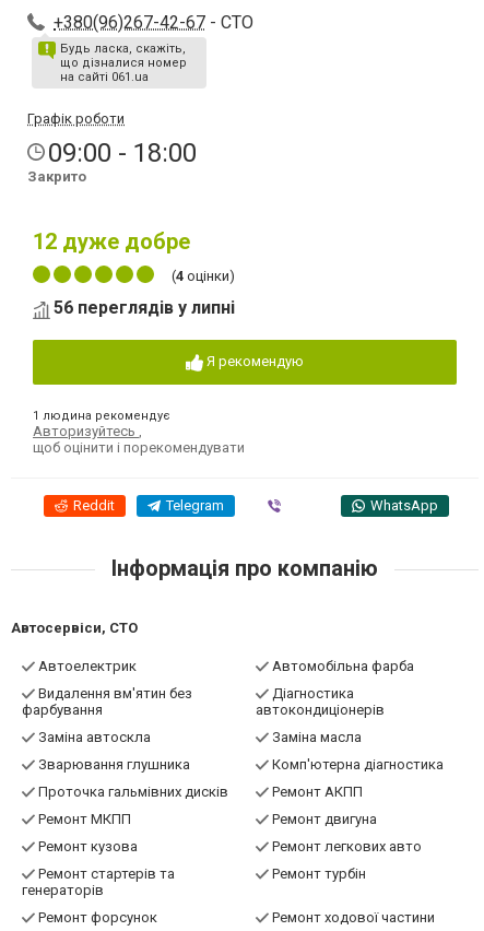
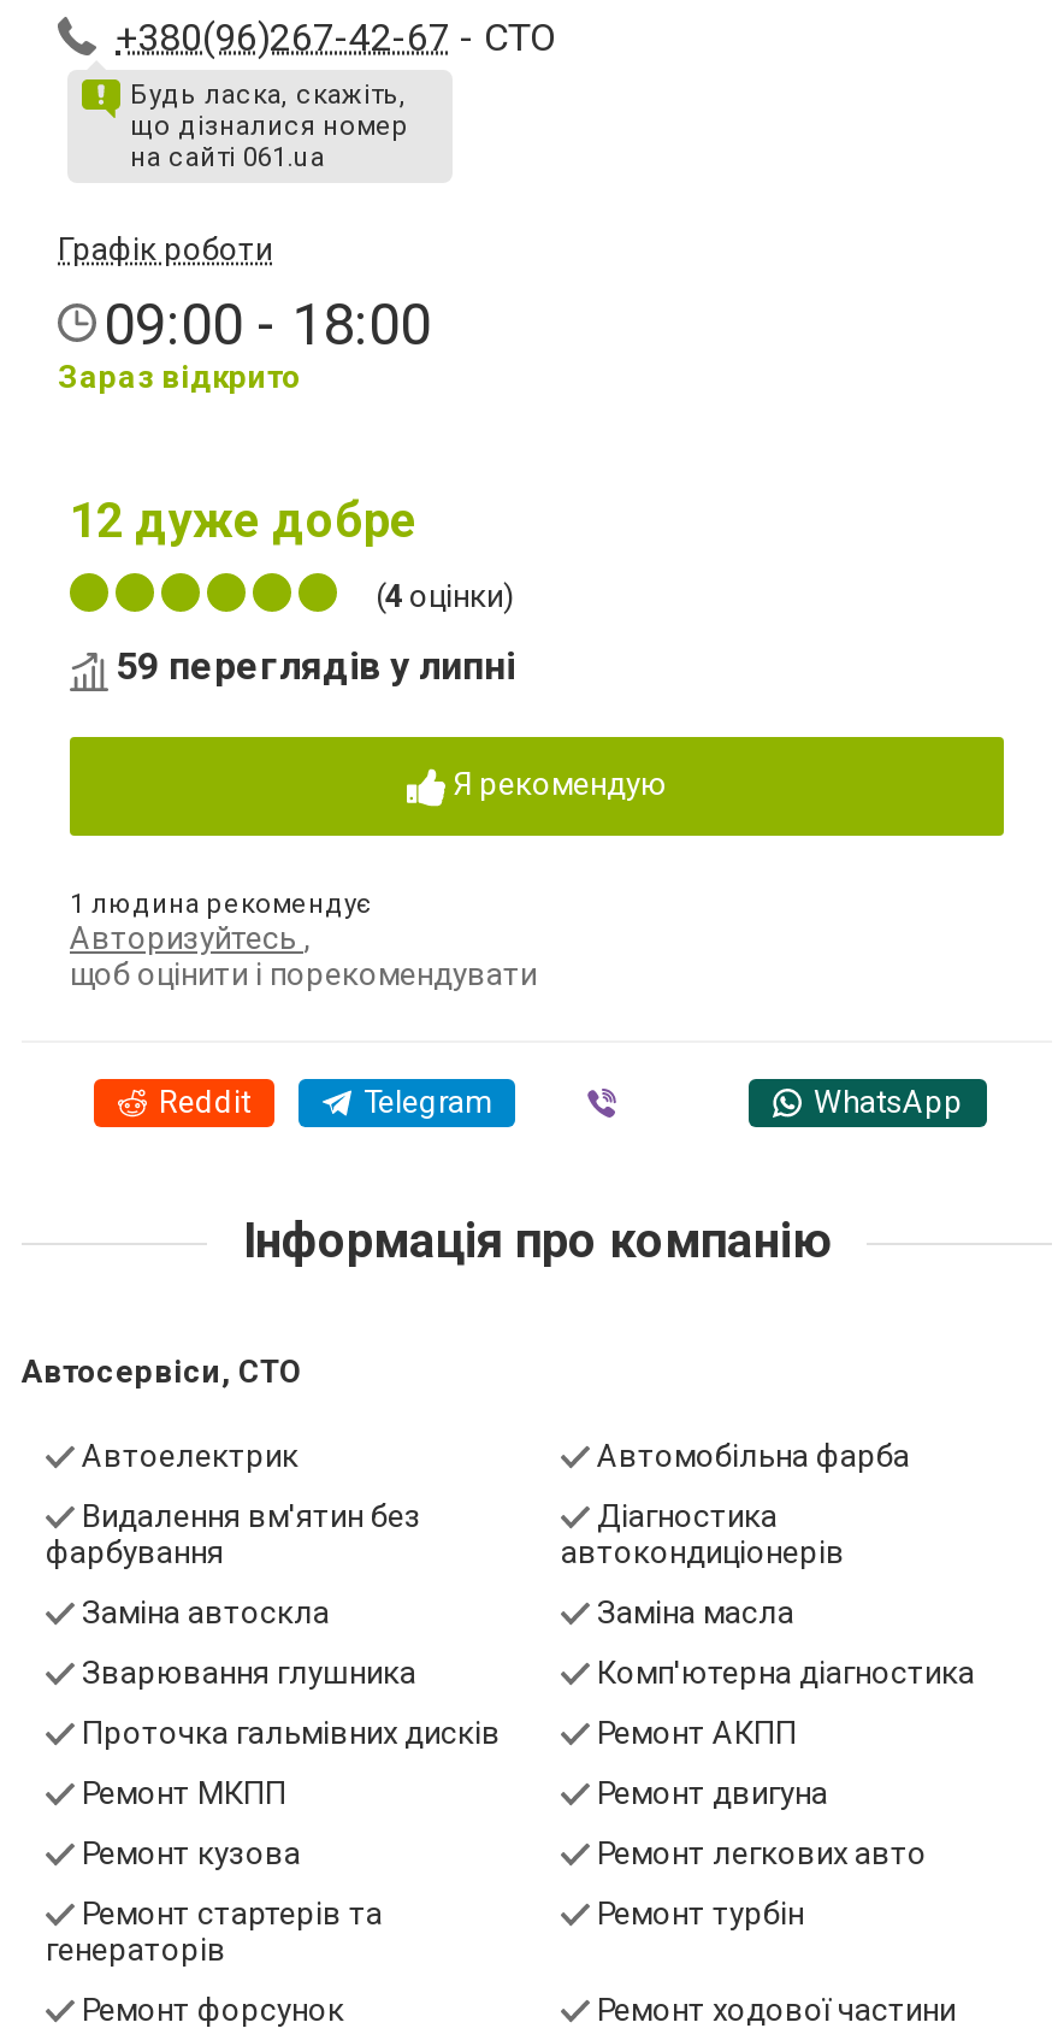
[27,168,86,185] Закрито -> [58,359,301,395] Зараз відкрито
[54,297,235,318] 56 переглядів у липні -> [116,643,515,689] 59 переглядів у липні

